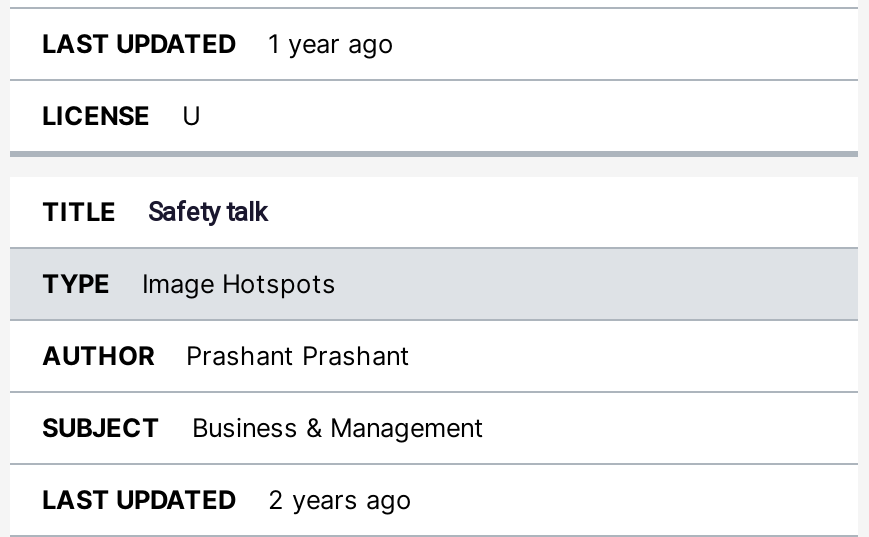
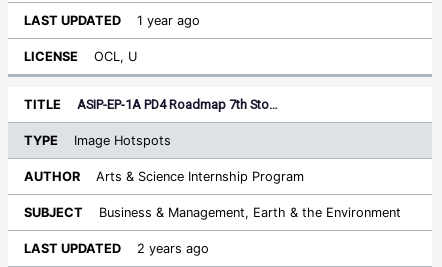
[182,101,200,131] U -> [94,49,137,64] OCL, U
[148,197,266,227] Safety talk -> [77,97,278,112] ASIP-EP-1A PD4 Roadmap 7th Sto…
[186,341,410,371] Prashant Prashant -> [96,169,304,184] Arts & Science Internship Program
[192,413,484,443] Business & Management -> [99,205,401,220] Business & Management, Earth & the Environment

